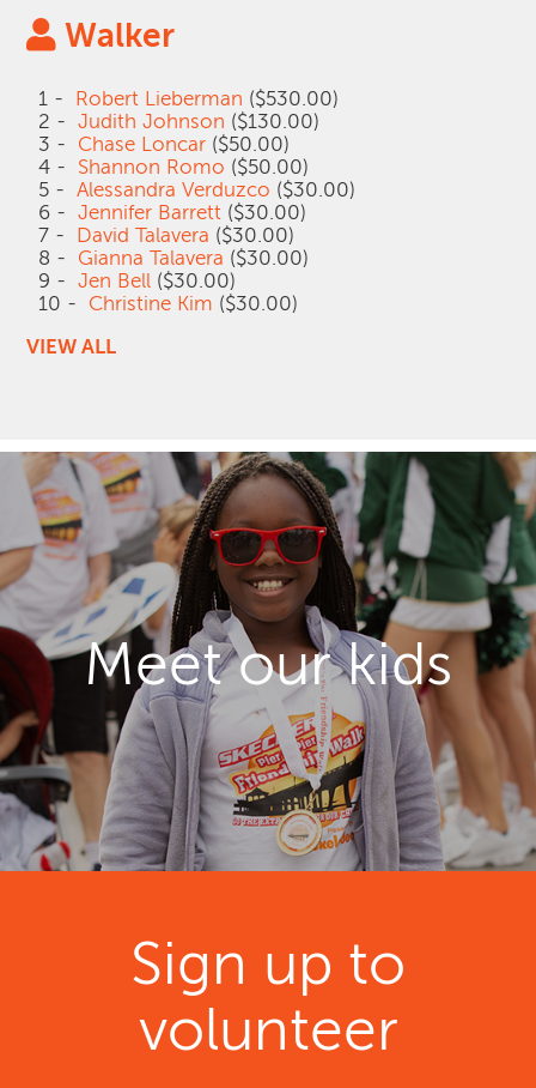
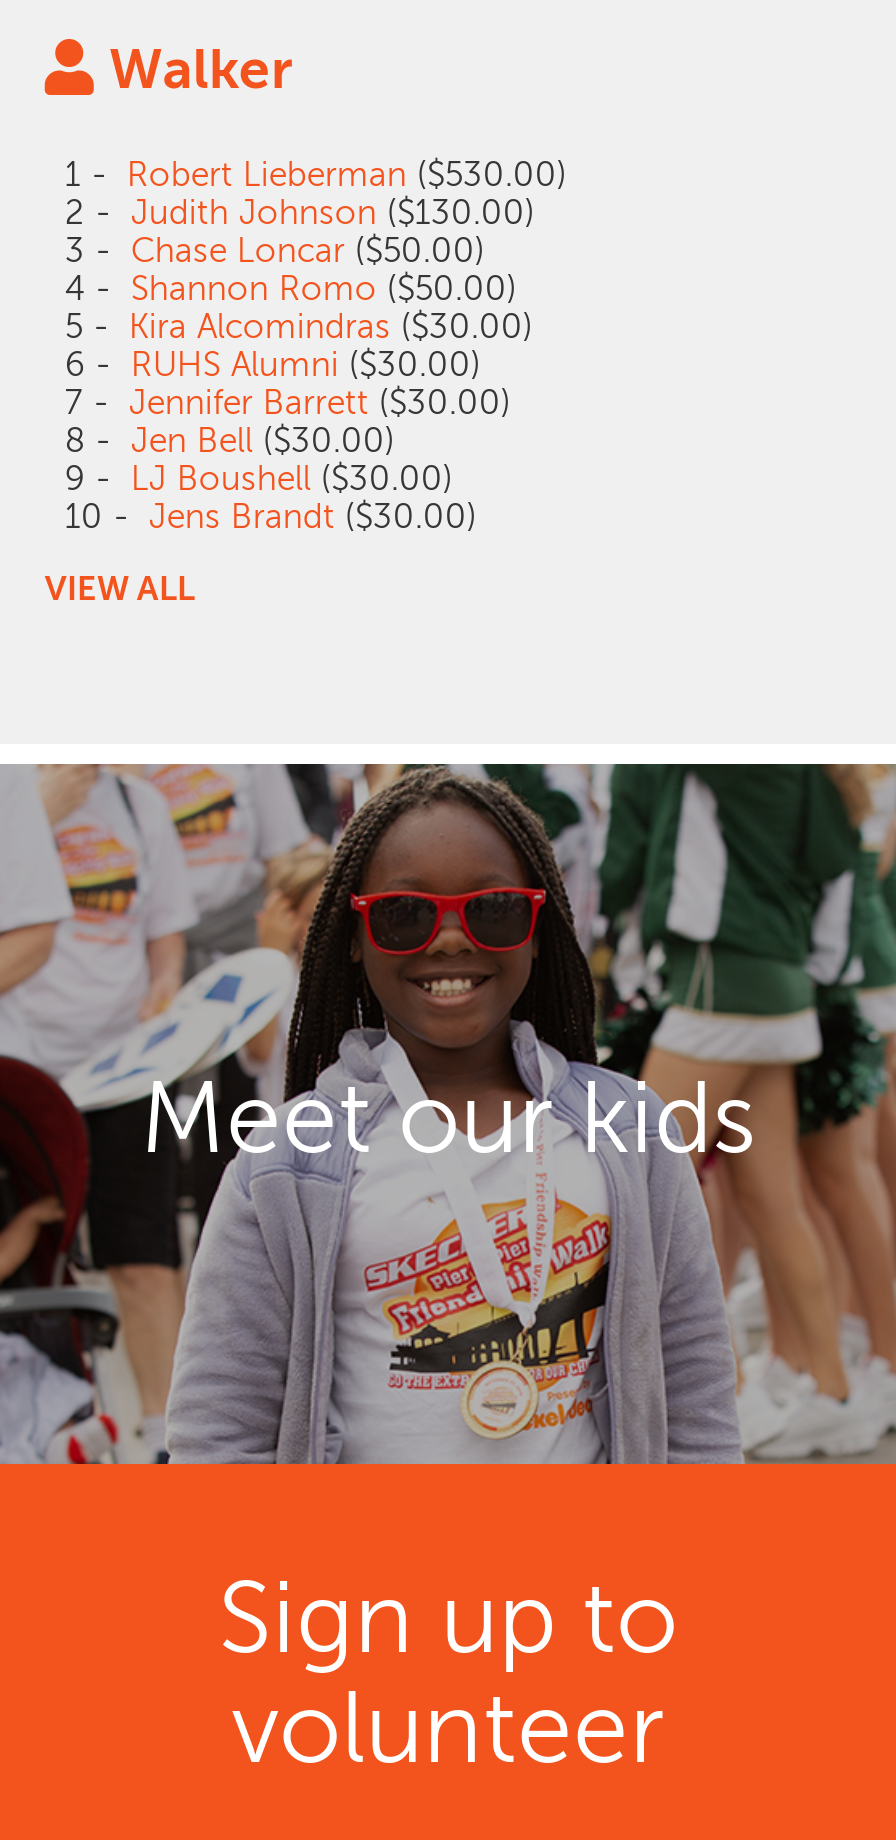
[27,179,356,315] 5 - Alessandra Verduzco ($30.00) | 6 - Jennifer Barrett ($30.00) | 7 - David Talavera ($30.00) | 8 - Gianna Talavera ($30.00) | 9 - Jen Bell ($30.00) | 10 - Christine Kim ($30.00) -> [45,308,533,536] 5 - Kira Alcomindras ($30.00) | 6 - RUHS Alumni ($30.00) | 7 - Jennifer Barrett ($30.00) | 8 - Jen Bell ($30.00) | 9 - LJ Boushell ($30.00) | 10 - Jens Brandt ($30.00)

